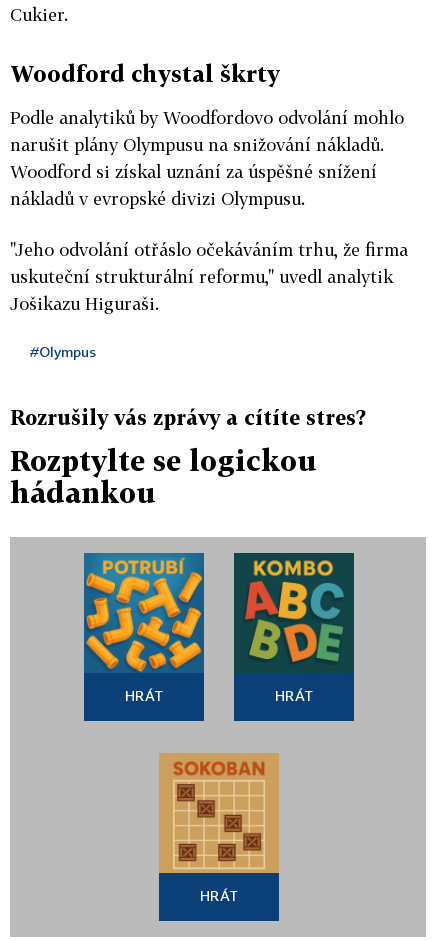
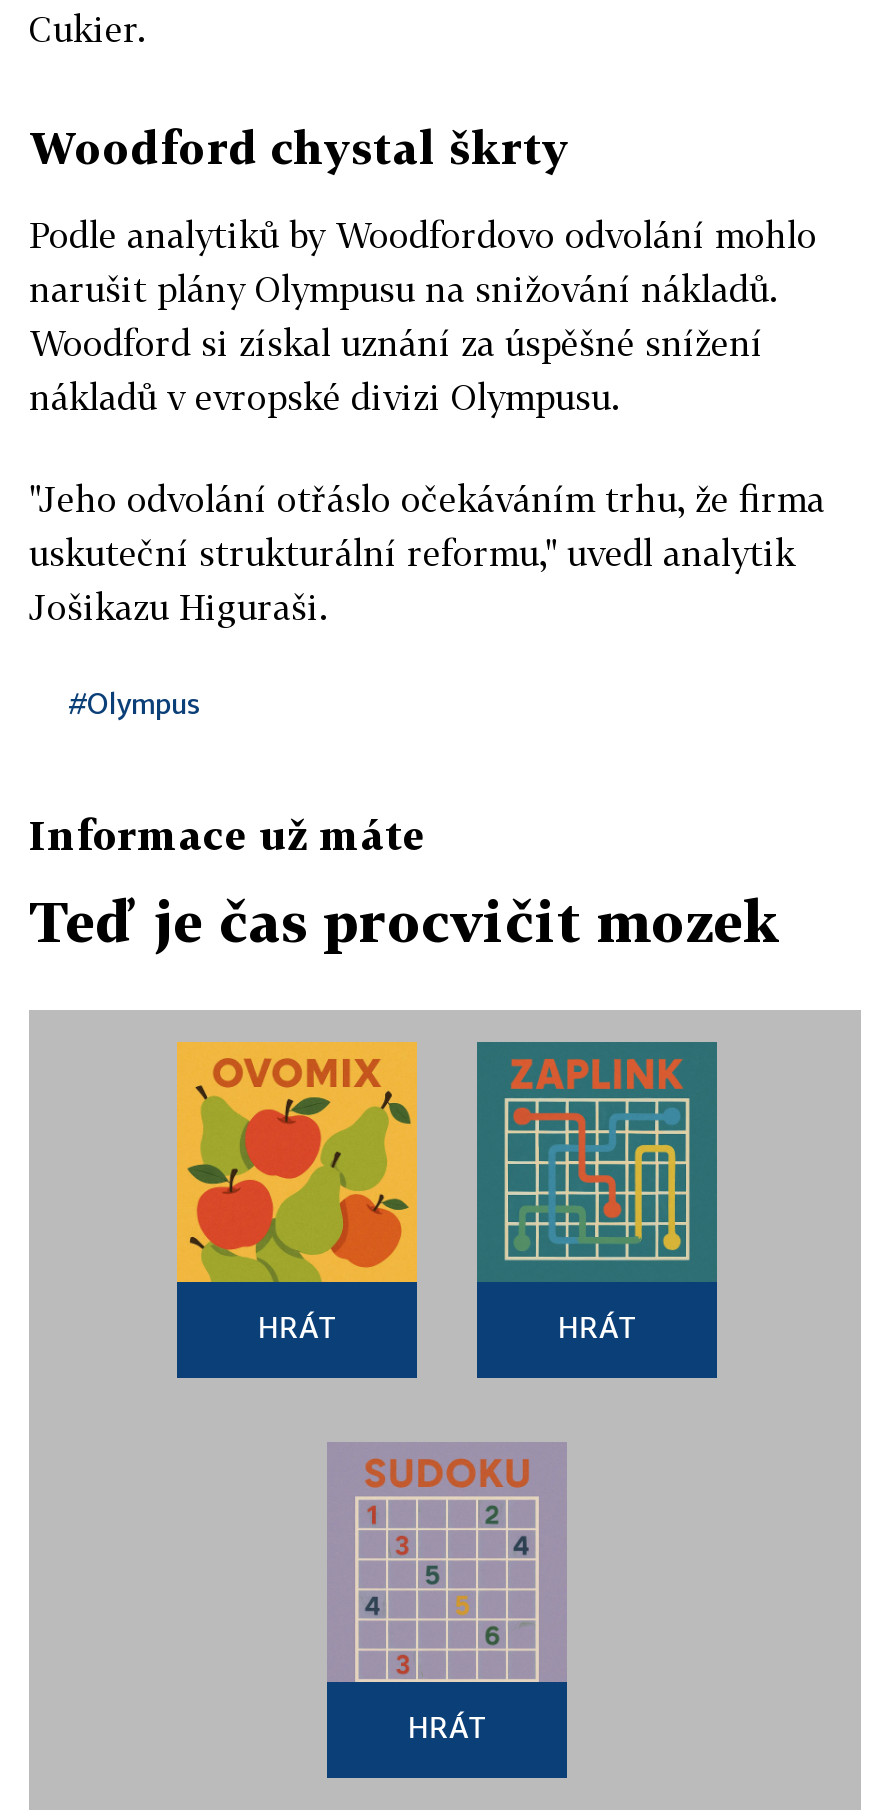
[10,405,366,429] Rozrušily vás zprávy a cítíte stres? -> [29,810,425,858] Informace už máte
[10,444,317,509] Rozptylte se logickou | hádankou -> [29,888,781,954] Teď je čas procvičit mozek
[83,552,205,672] [image] -> [175,1040,419,1284] [image]
[235,554,353,673] [image] -> [477,1042,717,1282] [image]
[159,753,279,873] [image] -> [329,1444,565,1682] [image]

